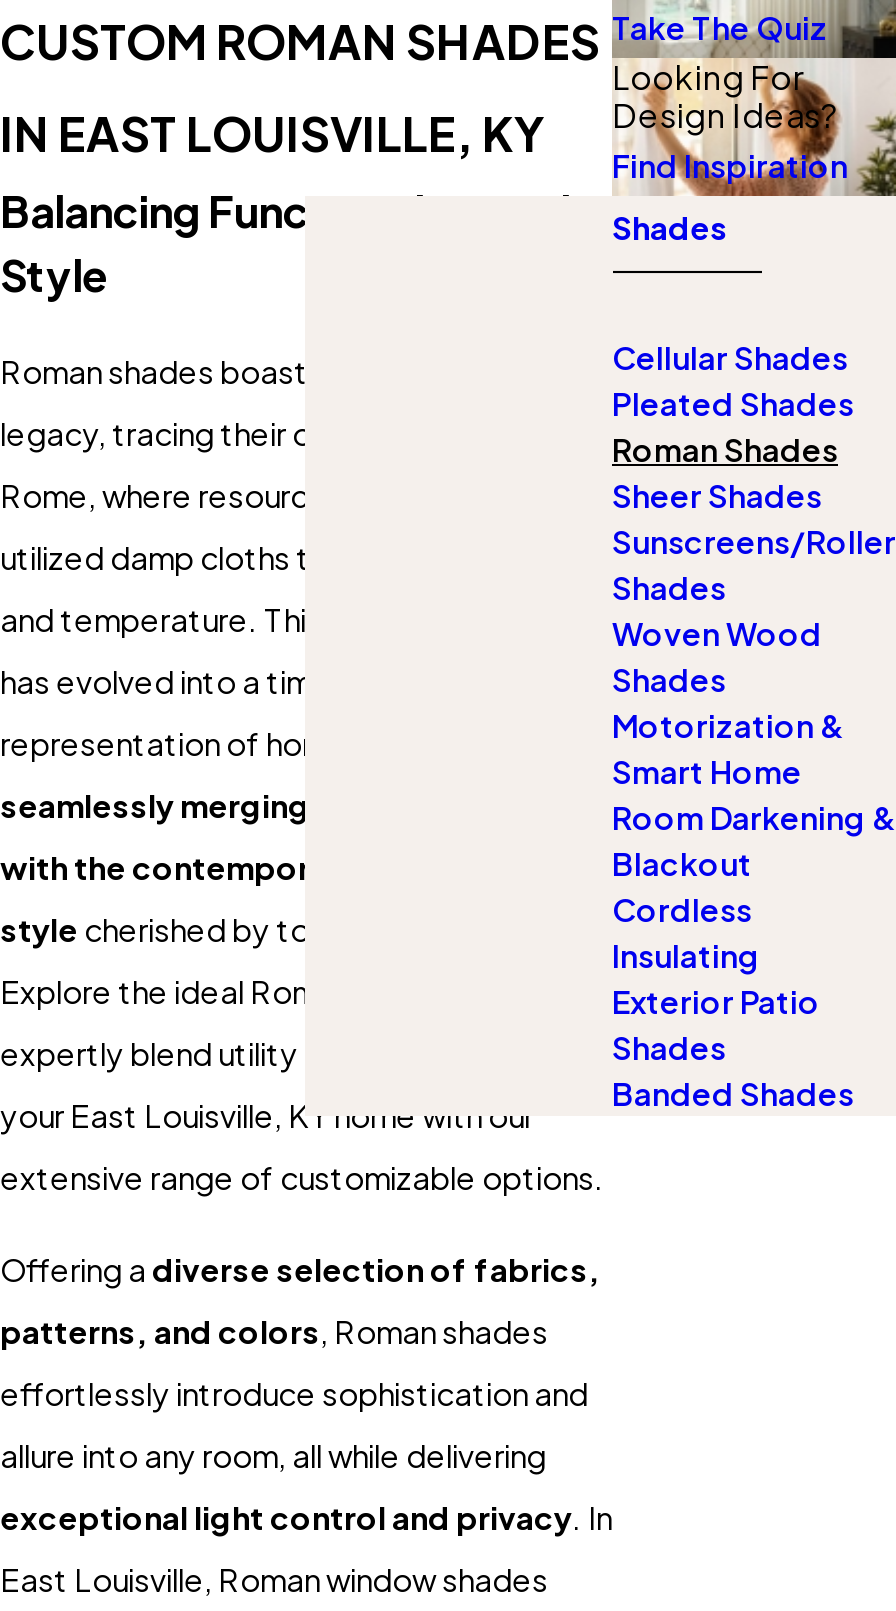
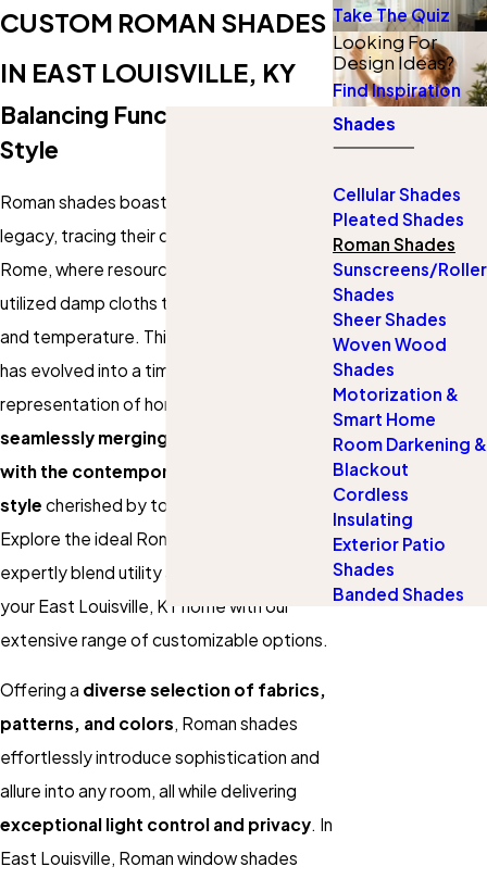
moved [612,476,822,514] -> [333,309,447,329]: Sheer Shades
moved [612,522,896,606] -> [333,259,487,304]: Sunscreens/Roller | Shades

